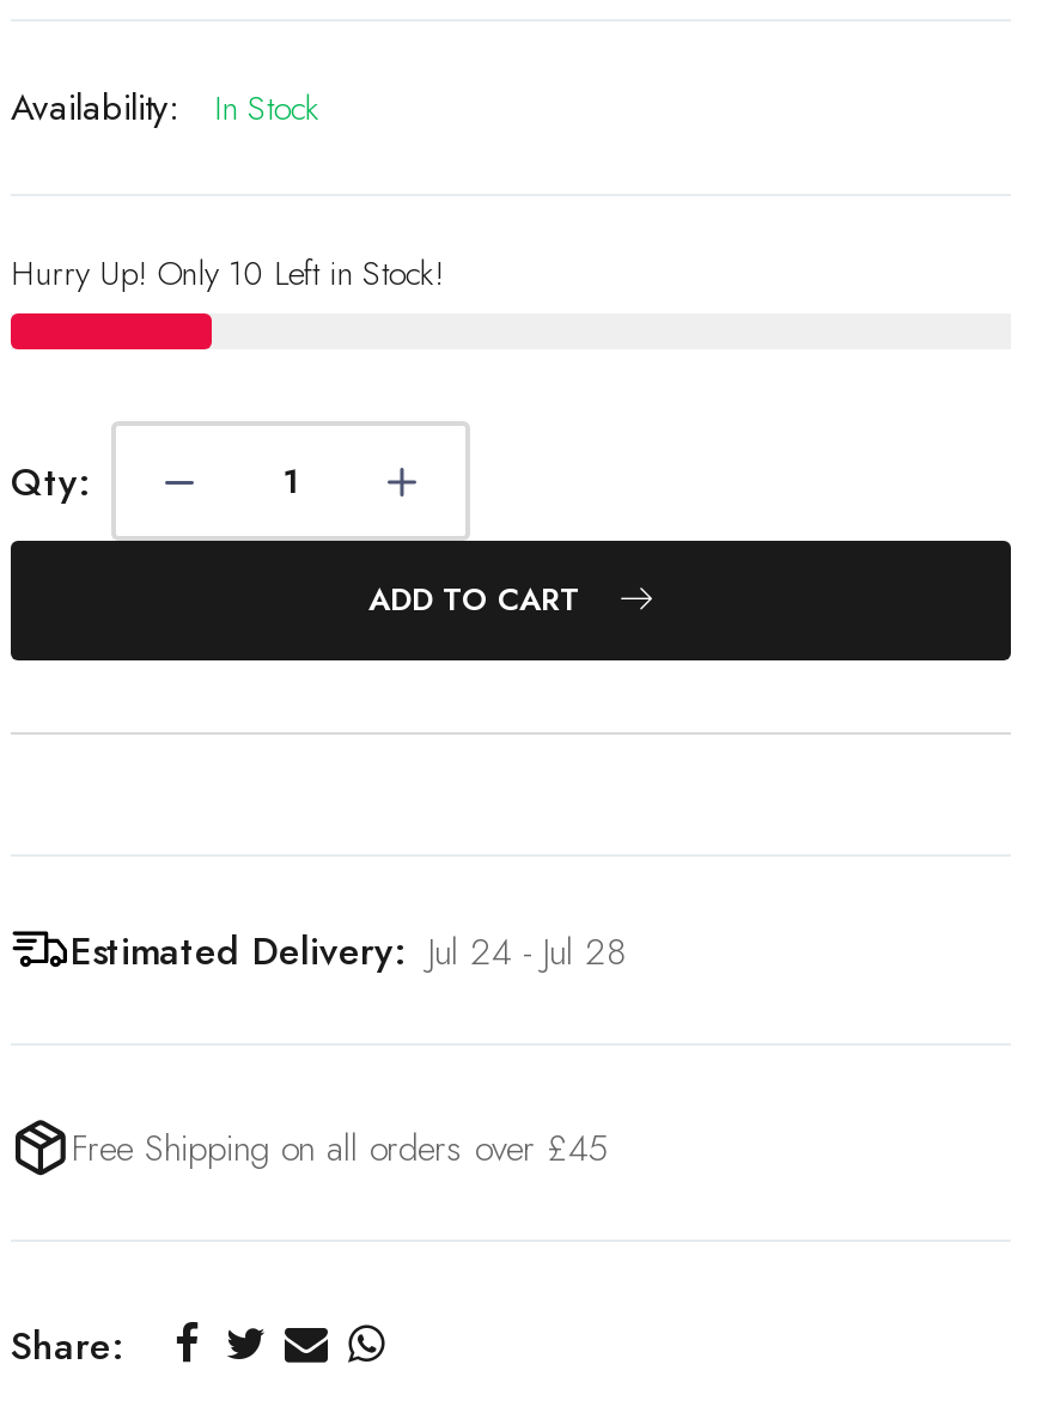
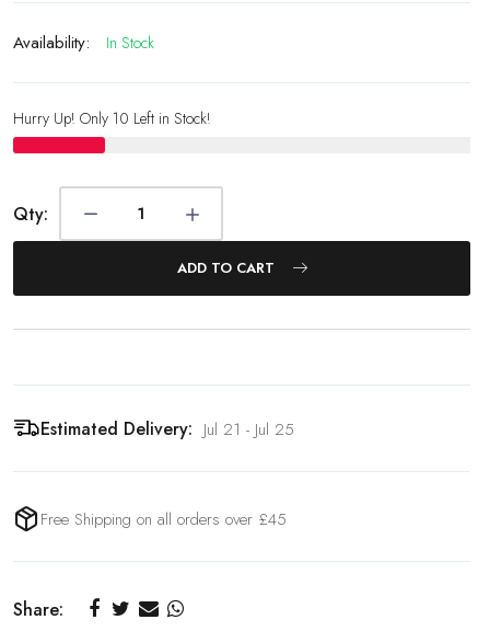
[71,922,626,977] Estimated Delivery: Jul 24 - Jul 28 -> [40,416,294,441] Estimated Delivery: Jul 21 - Jul 25

